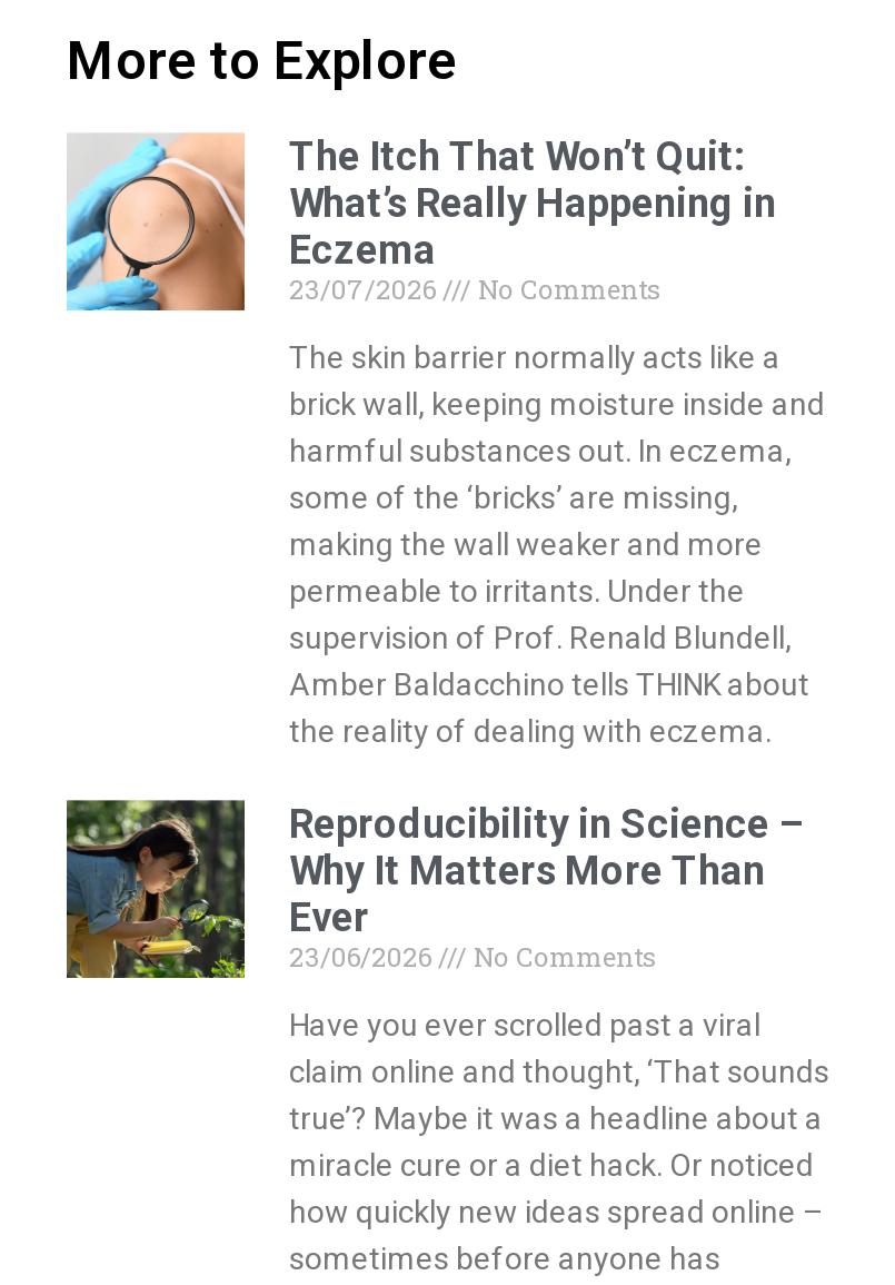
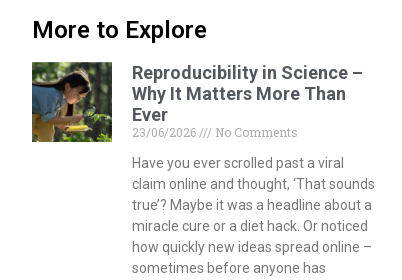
[64,132,825,749] [image] | The Itch That Won’t Quit: | What’s Really Happening in | Eczema | 23/07/2026 | No Comments | The skin barrier normally acts like a | brick wall, keeping moisture inside and | harmful substances out. In eczema, | some of the ‘bricks’ are missing, | making the wall weaker and more | permeable to irritants. Under the | supervision of Prof. Renald Blundell, | Amber Baldacchino tells THINK about | the reality of dealing with eczema. -> none

